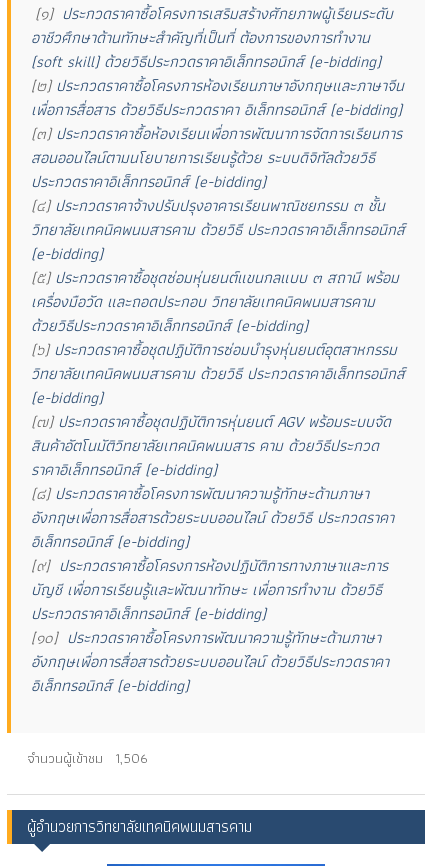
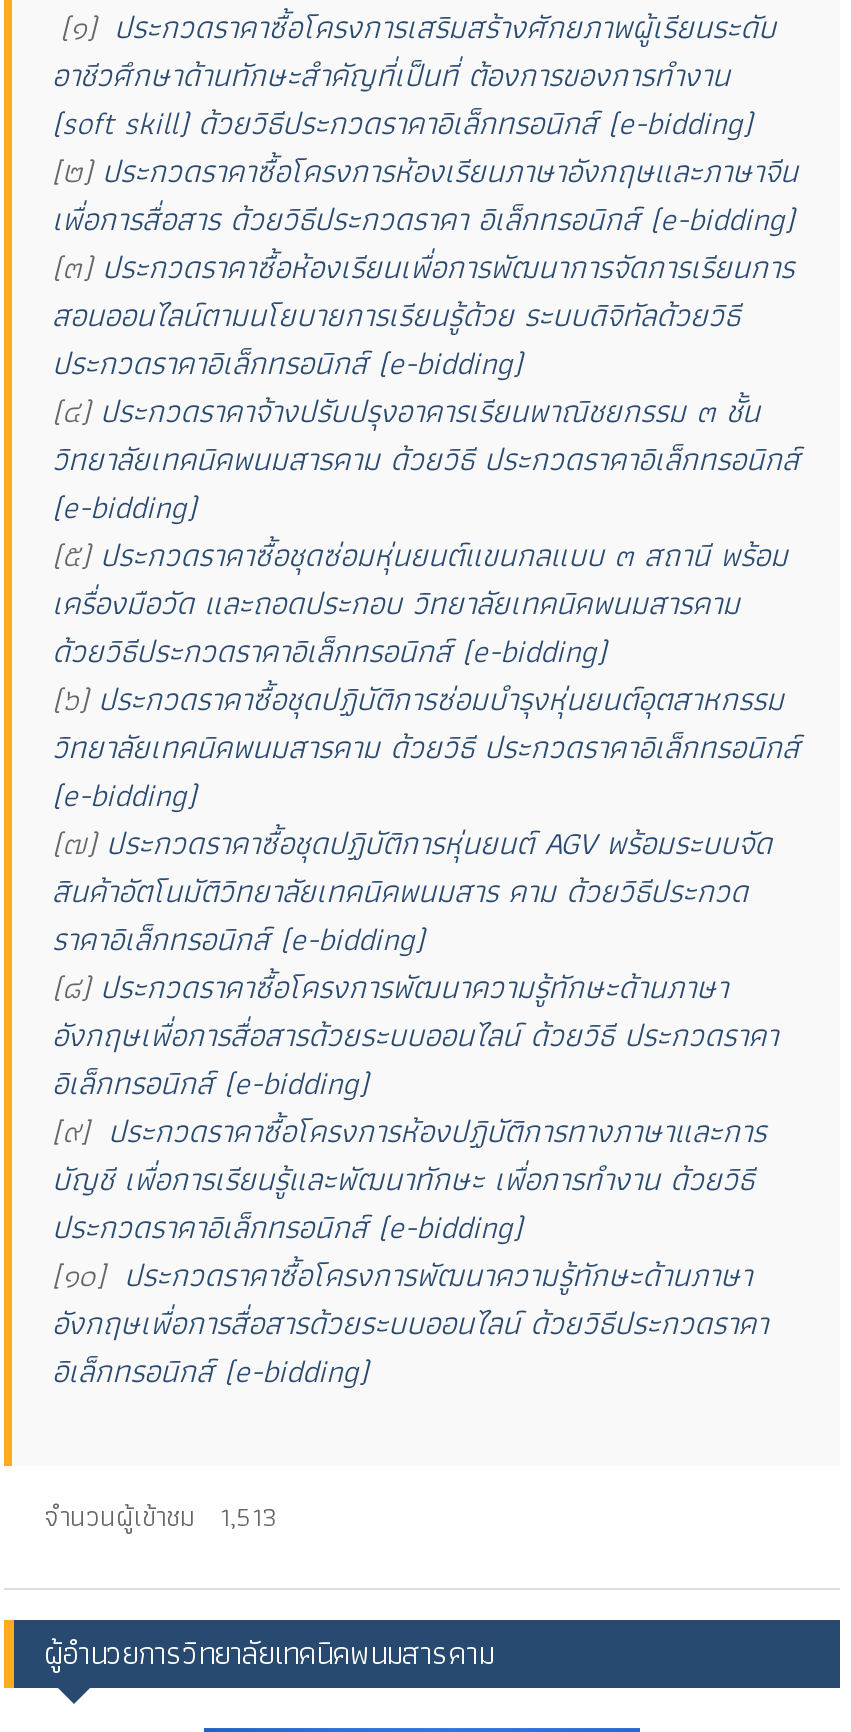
[27,747,148,769] จำนวนผู้เข้าชม 1,506 -> [44,1495,276,1539] จำนวนผู้เข้าชม 1,513

